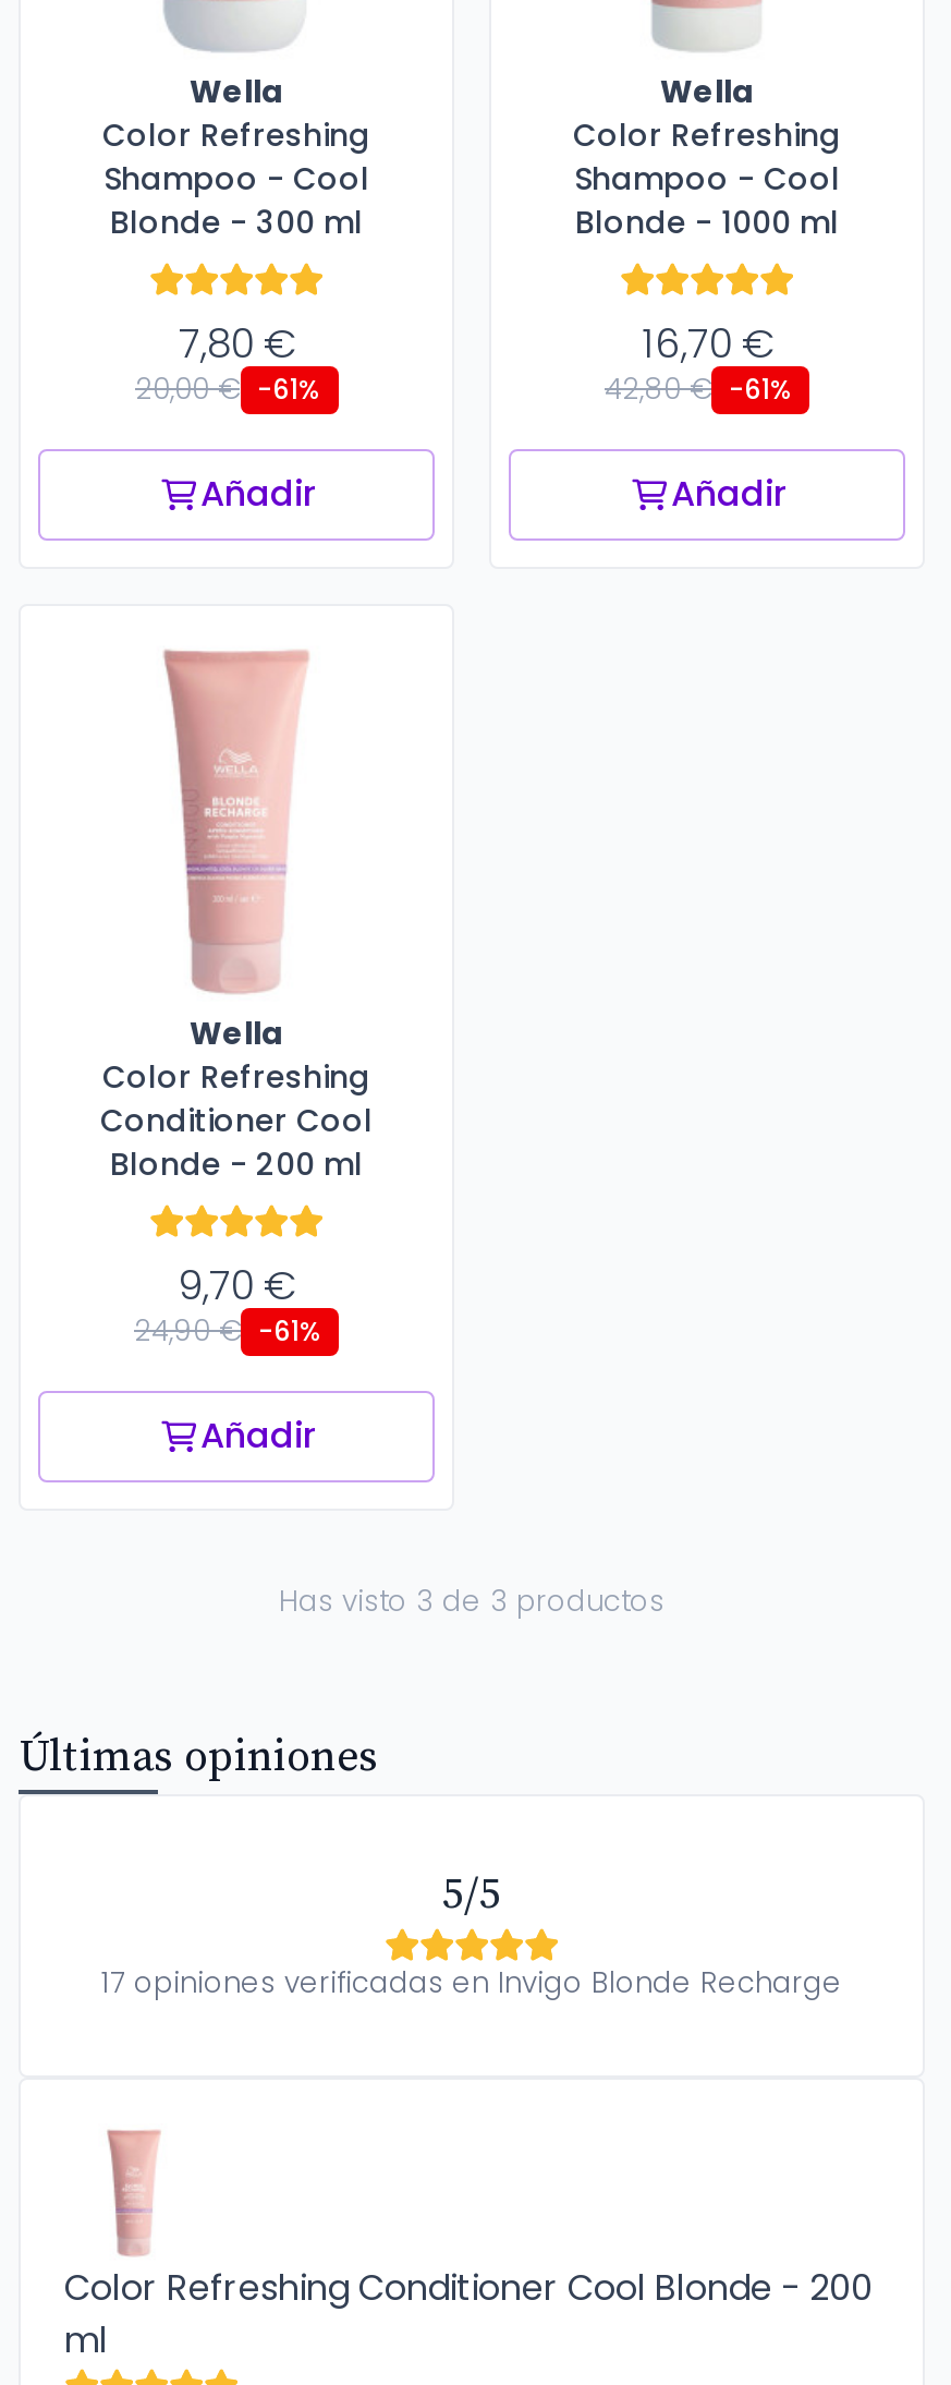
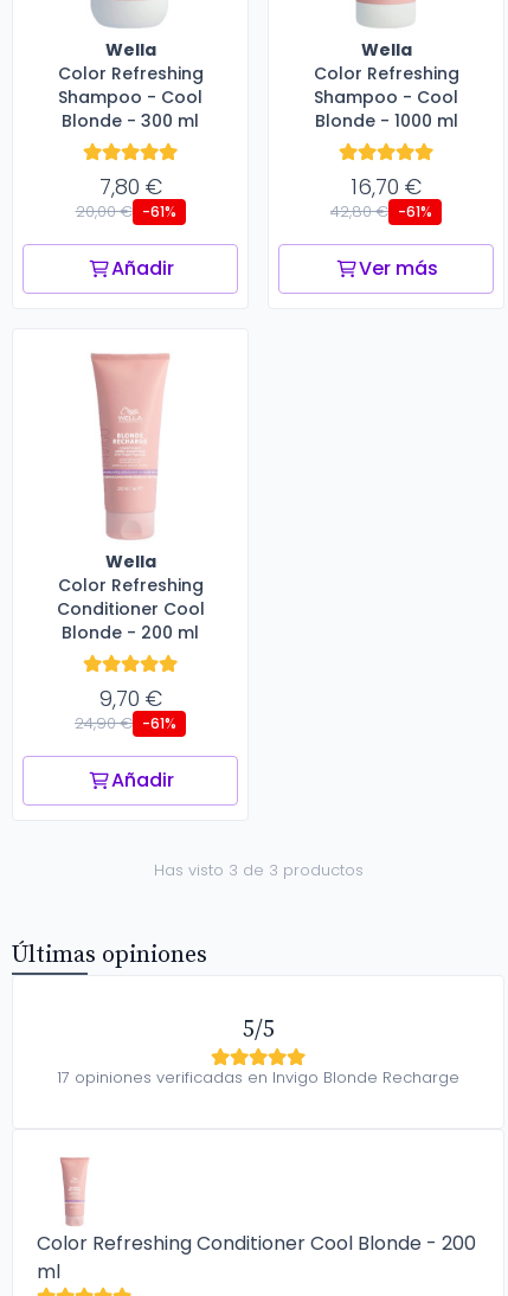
[671,469,787,519] Añadir -> [358,255,438,282] Ver más

